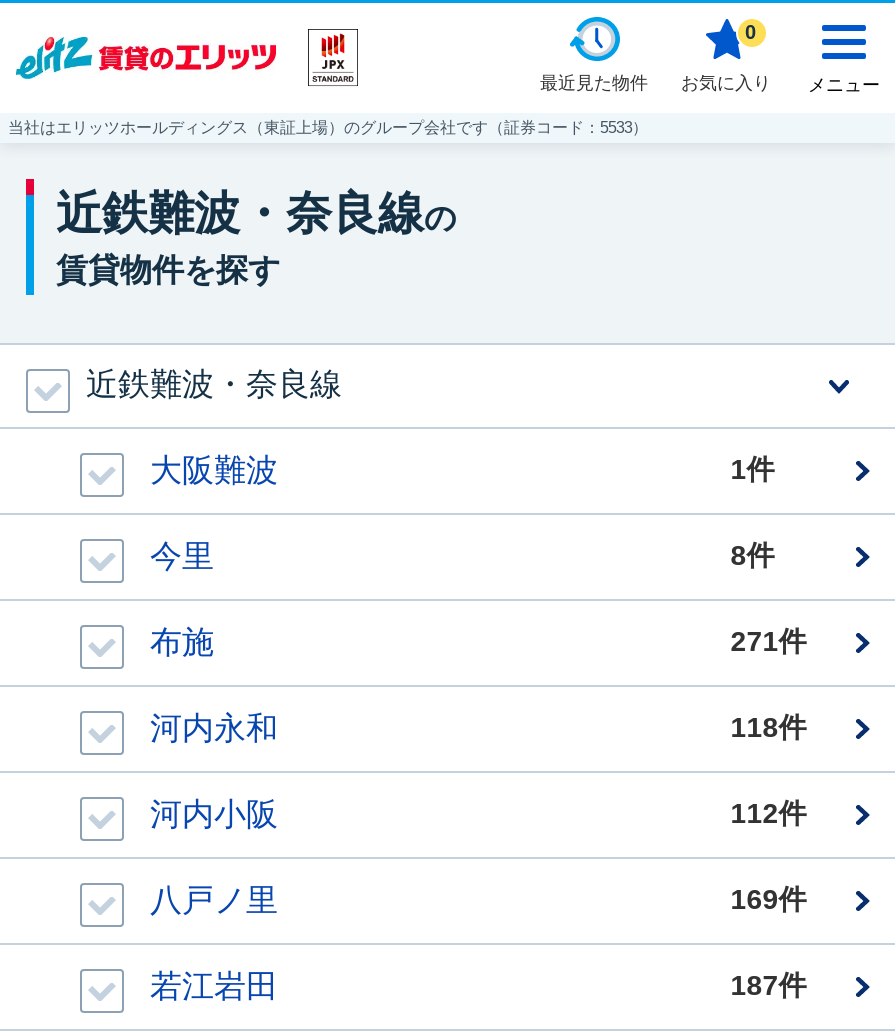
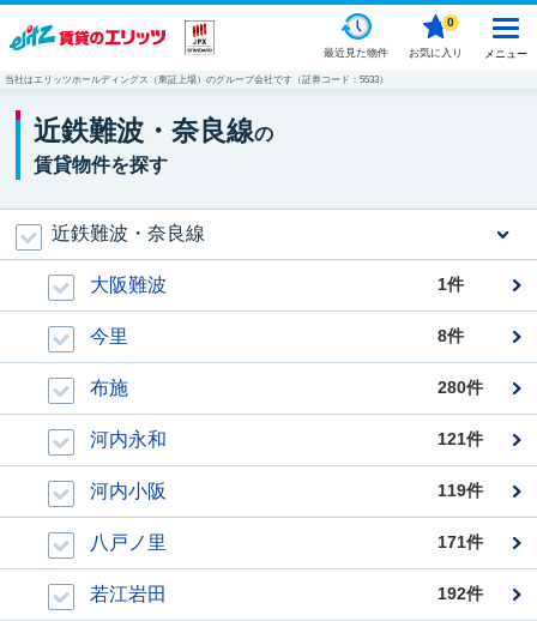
[730,625,806,657] 271件 -> [438,378,483,397] 280件
[730,711,806,743] 118件 -> [438,429,483,448] 121件
[730,797,806,829] 112件 -> [438,481,483,500] 119件
[730,883,806,915] 169件 -> [438,532,483,551] 171件
[730,969,806,1001] 187件 -> [438,584,483,603] 192件

